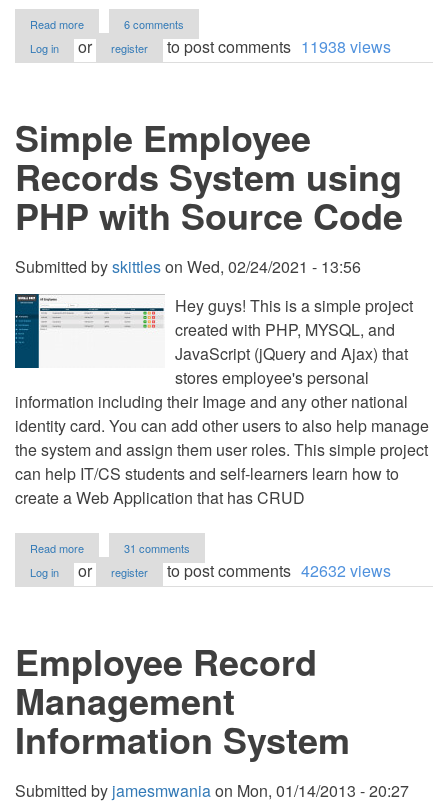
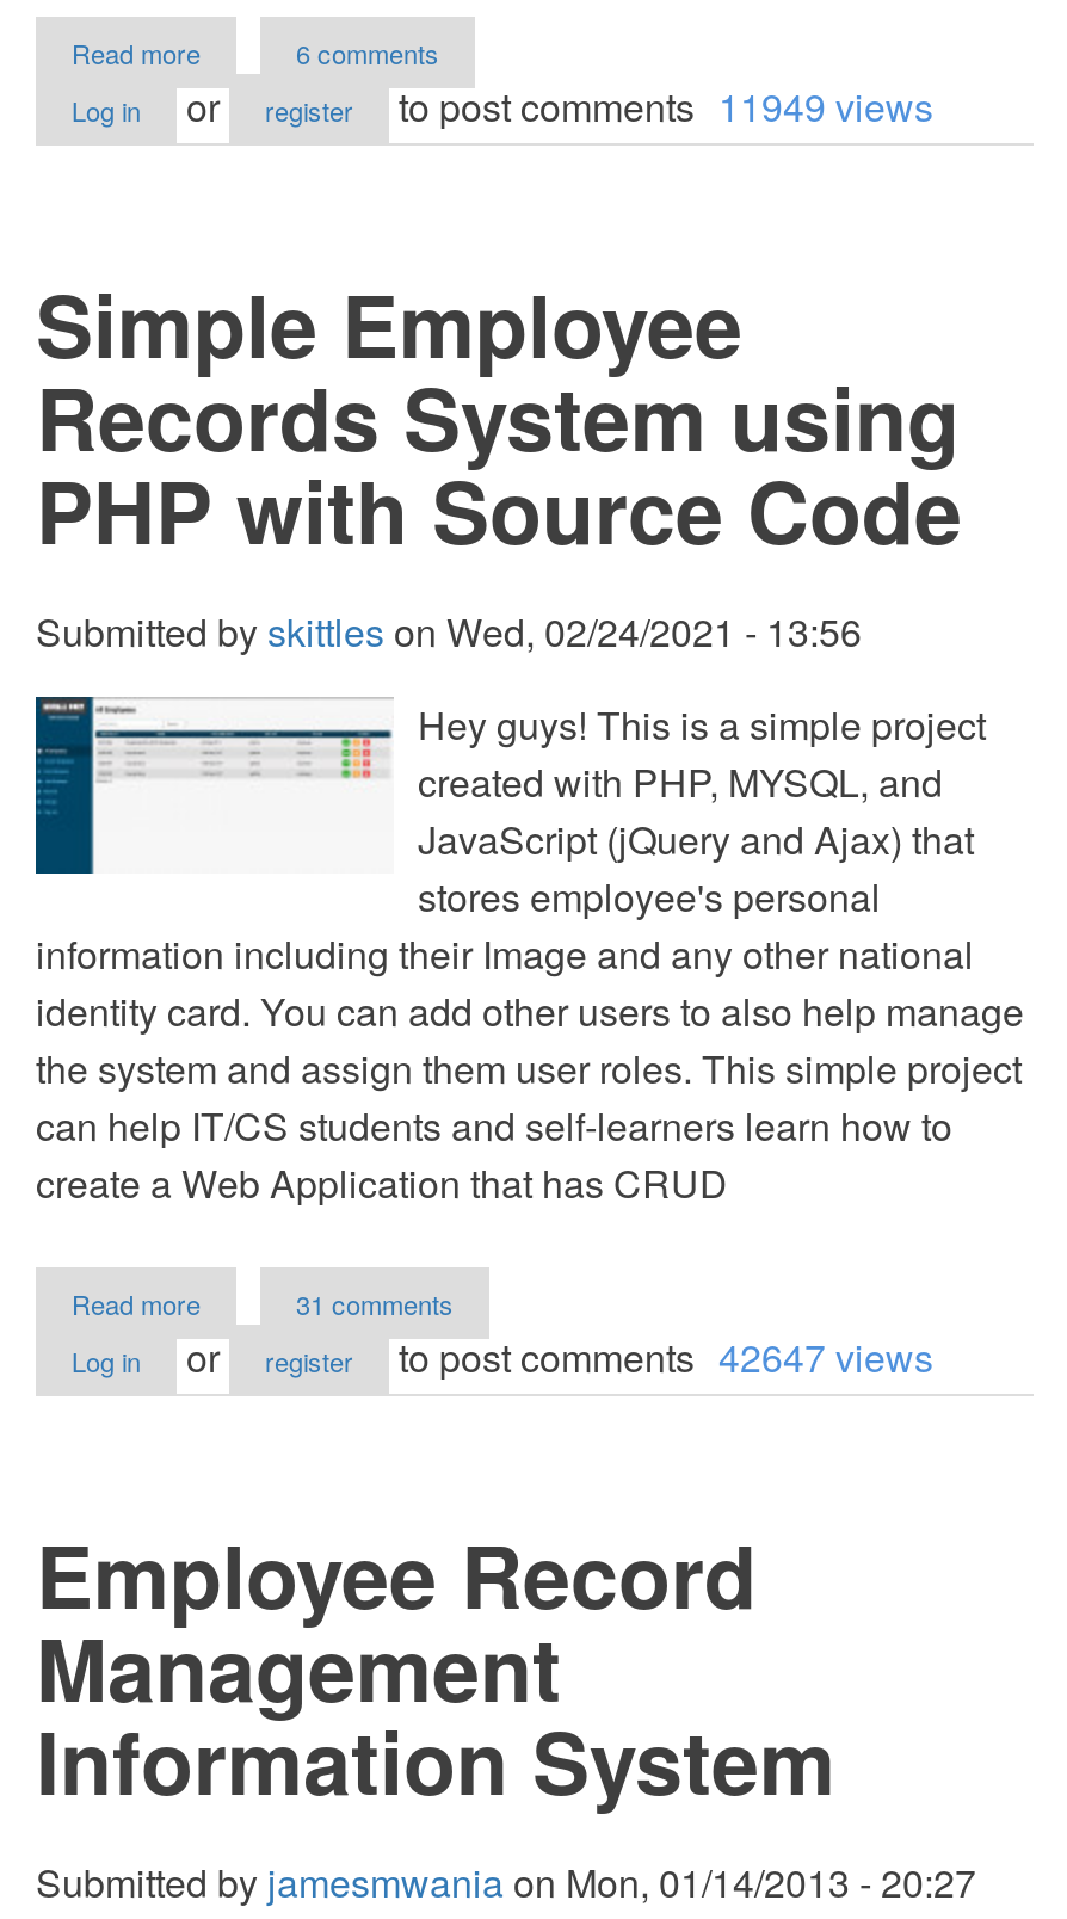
[163,35,391,58] to post comments 11938 views -> [389,79,933,134] to post comments 11949 views
[163,559,391,582] to post comments 42632 views -> [389,1329,933,1384] to post comments 42647 views

